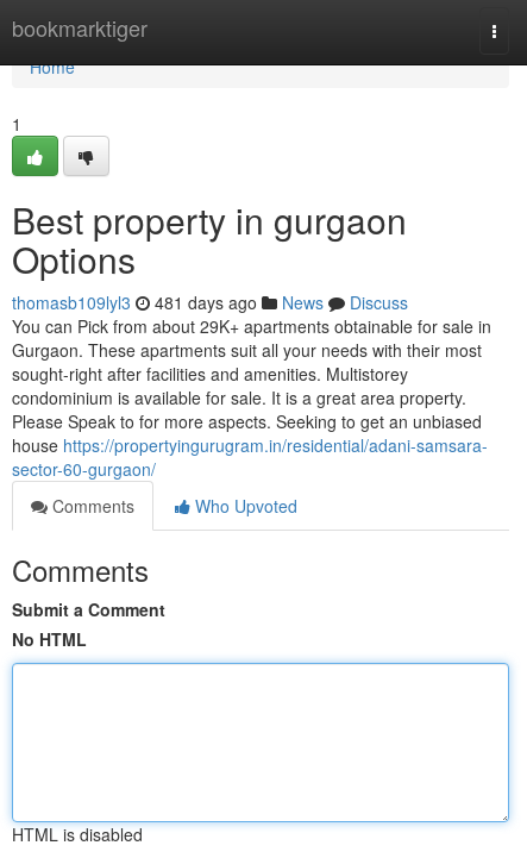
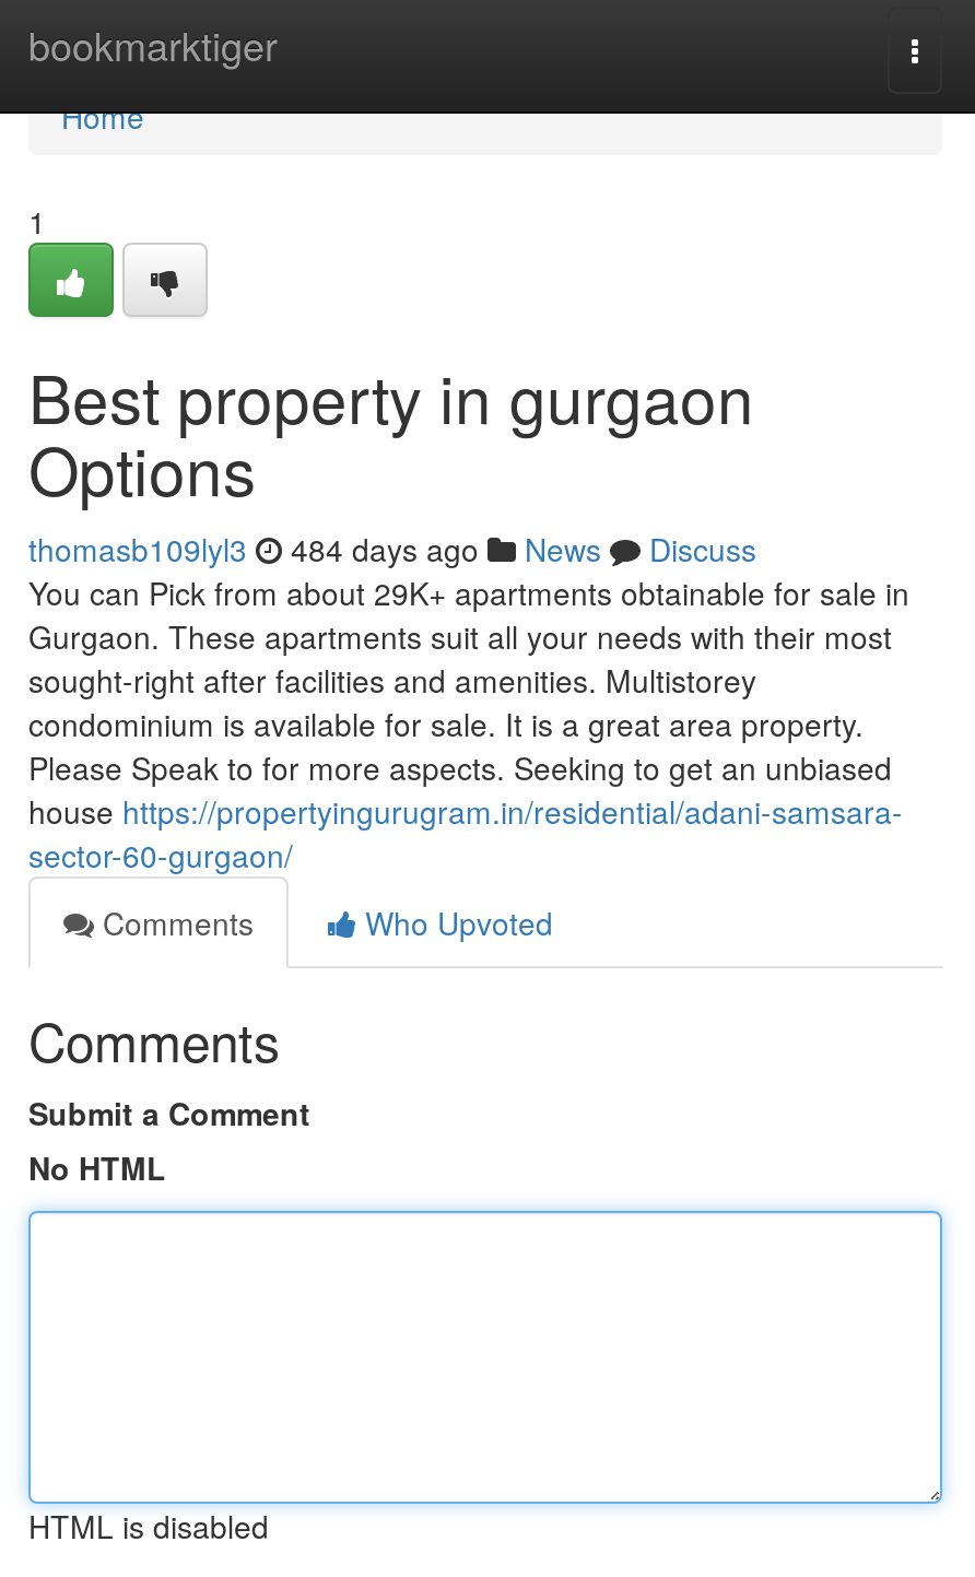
[12,290,408,314] thomasb109lyl3 481 days ago News Discuss -> [28,527,756,570] thomasb109lyl3 484 days ago News Discuss

